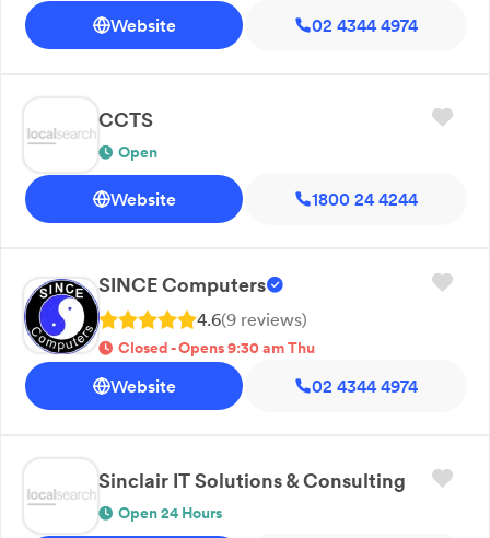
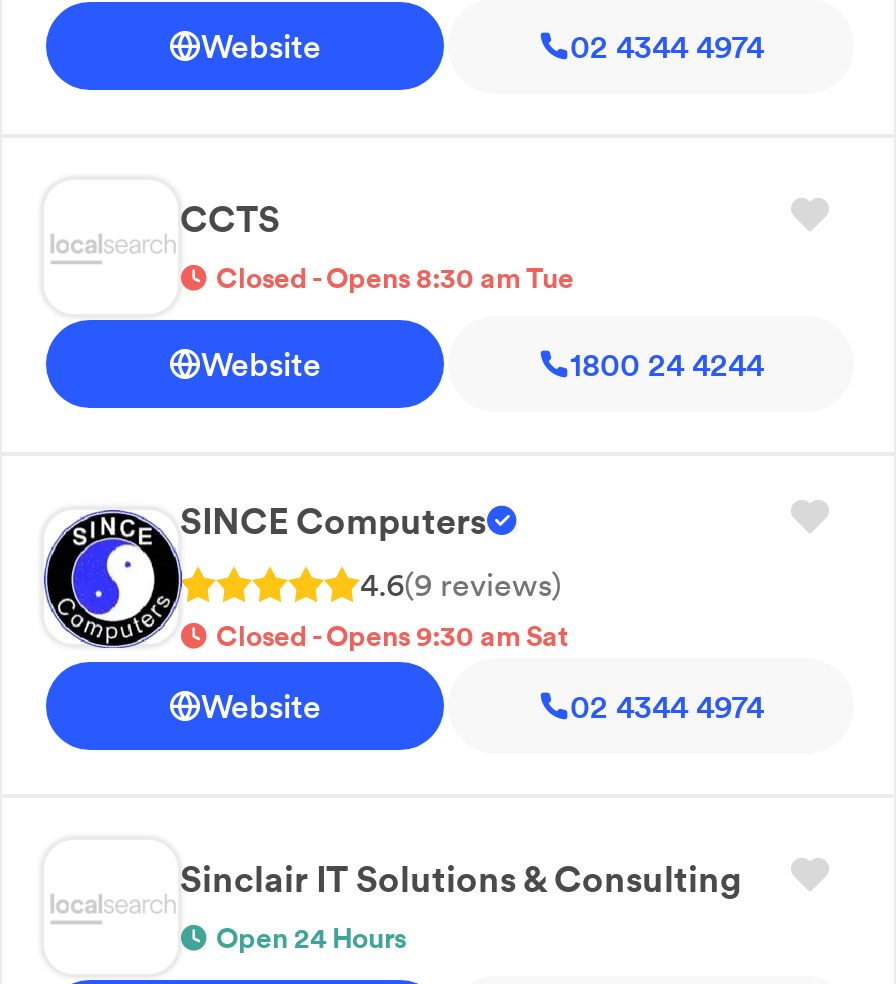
[118,142,157,162] Open -> [216,260,574,296] Closed - Opens 8:30 am Tue
[118,338,315,357] Closed - Opens 9:30 am Thu -> [216,618,568,654] Closed - Opens 9:30 am Sat

